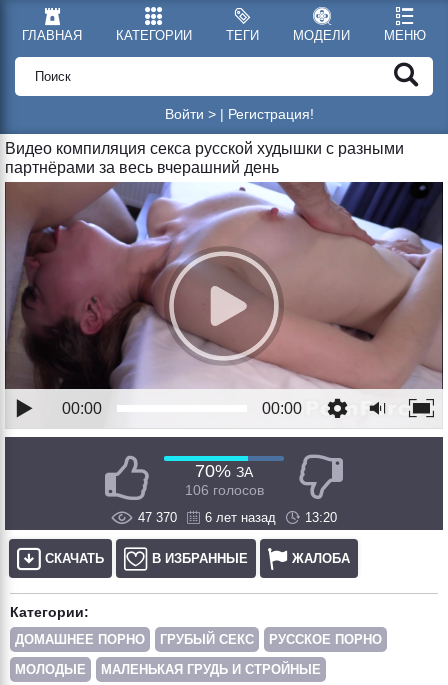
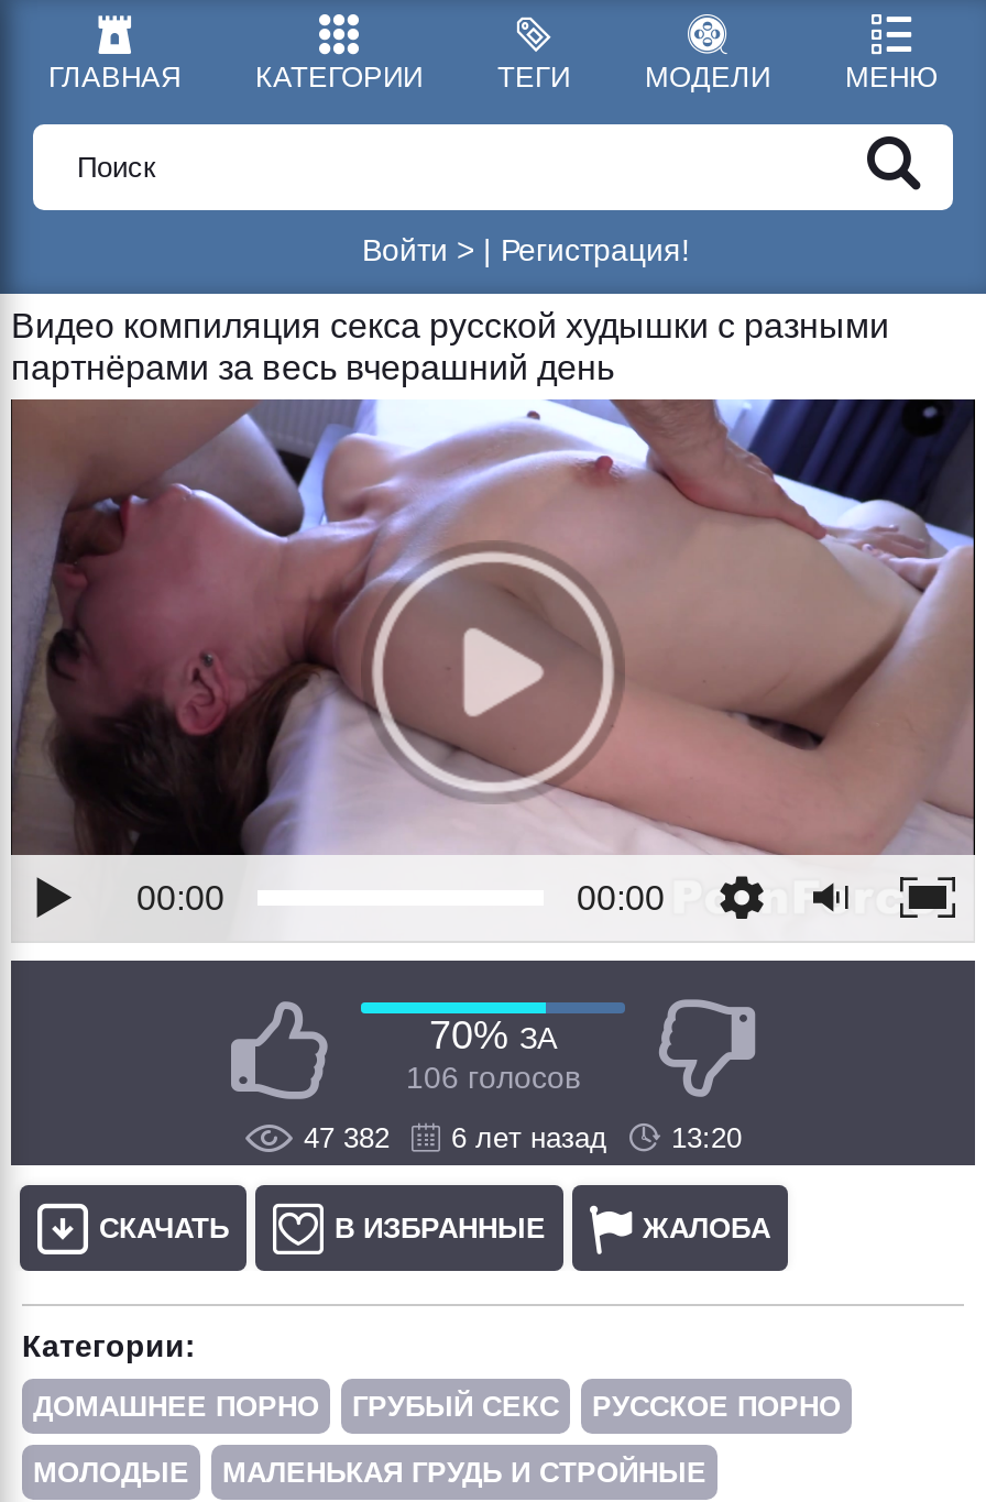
[138,510,337,525] 47 370 6 лет назад 13:20 -> [304,1120,742,1153] 47 382 6 лет назад 13:20

